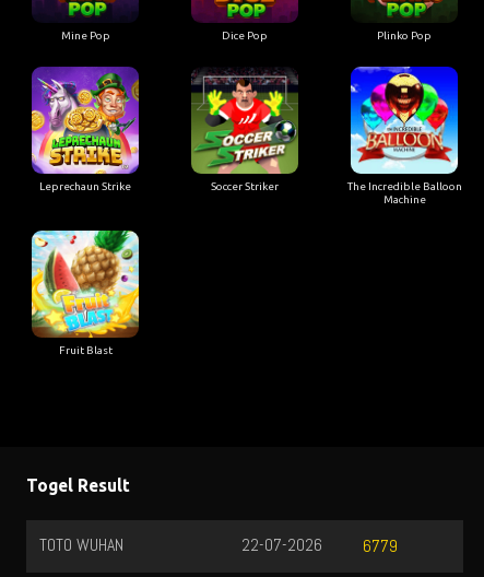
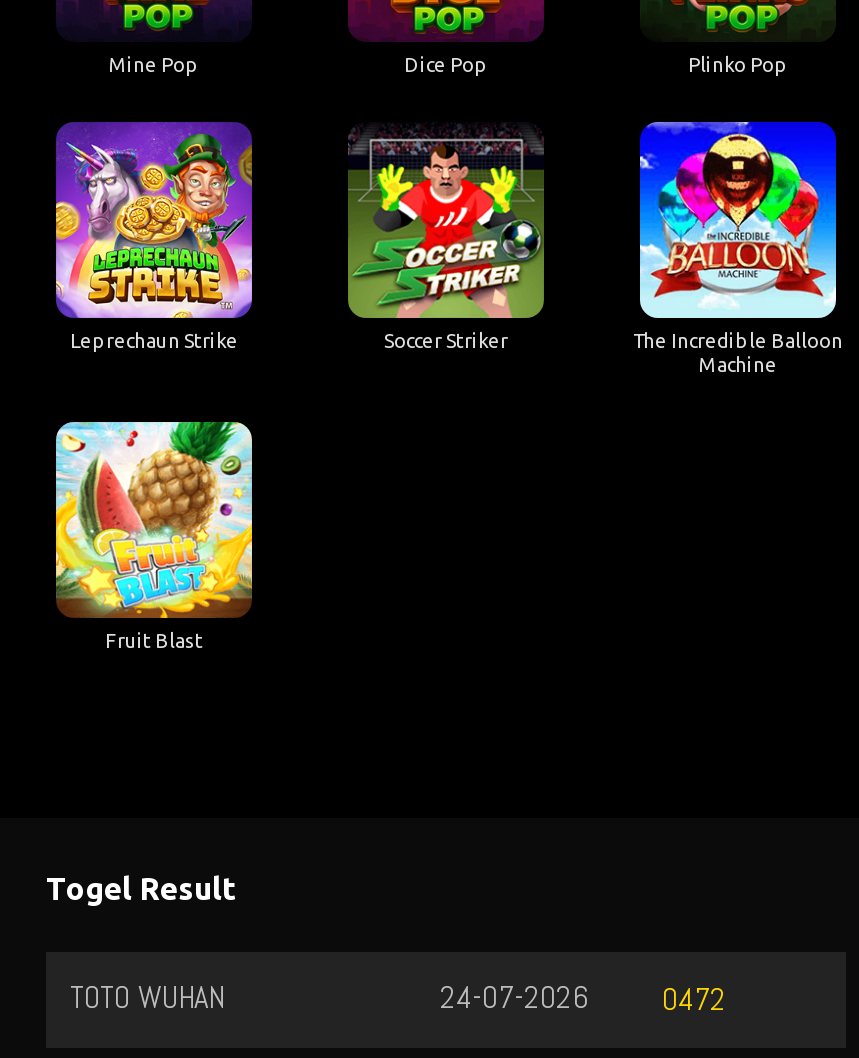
[241,534,322,556] 22-07-2026 -> [440,978,588,1018] 24-07-2026
[363,535,398,557] 6779 -> [662,979,726,1019] 0472

